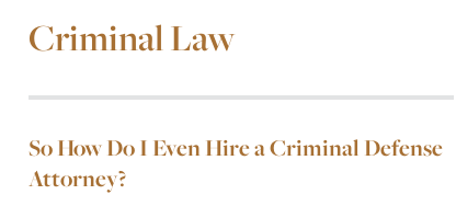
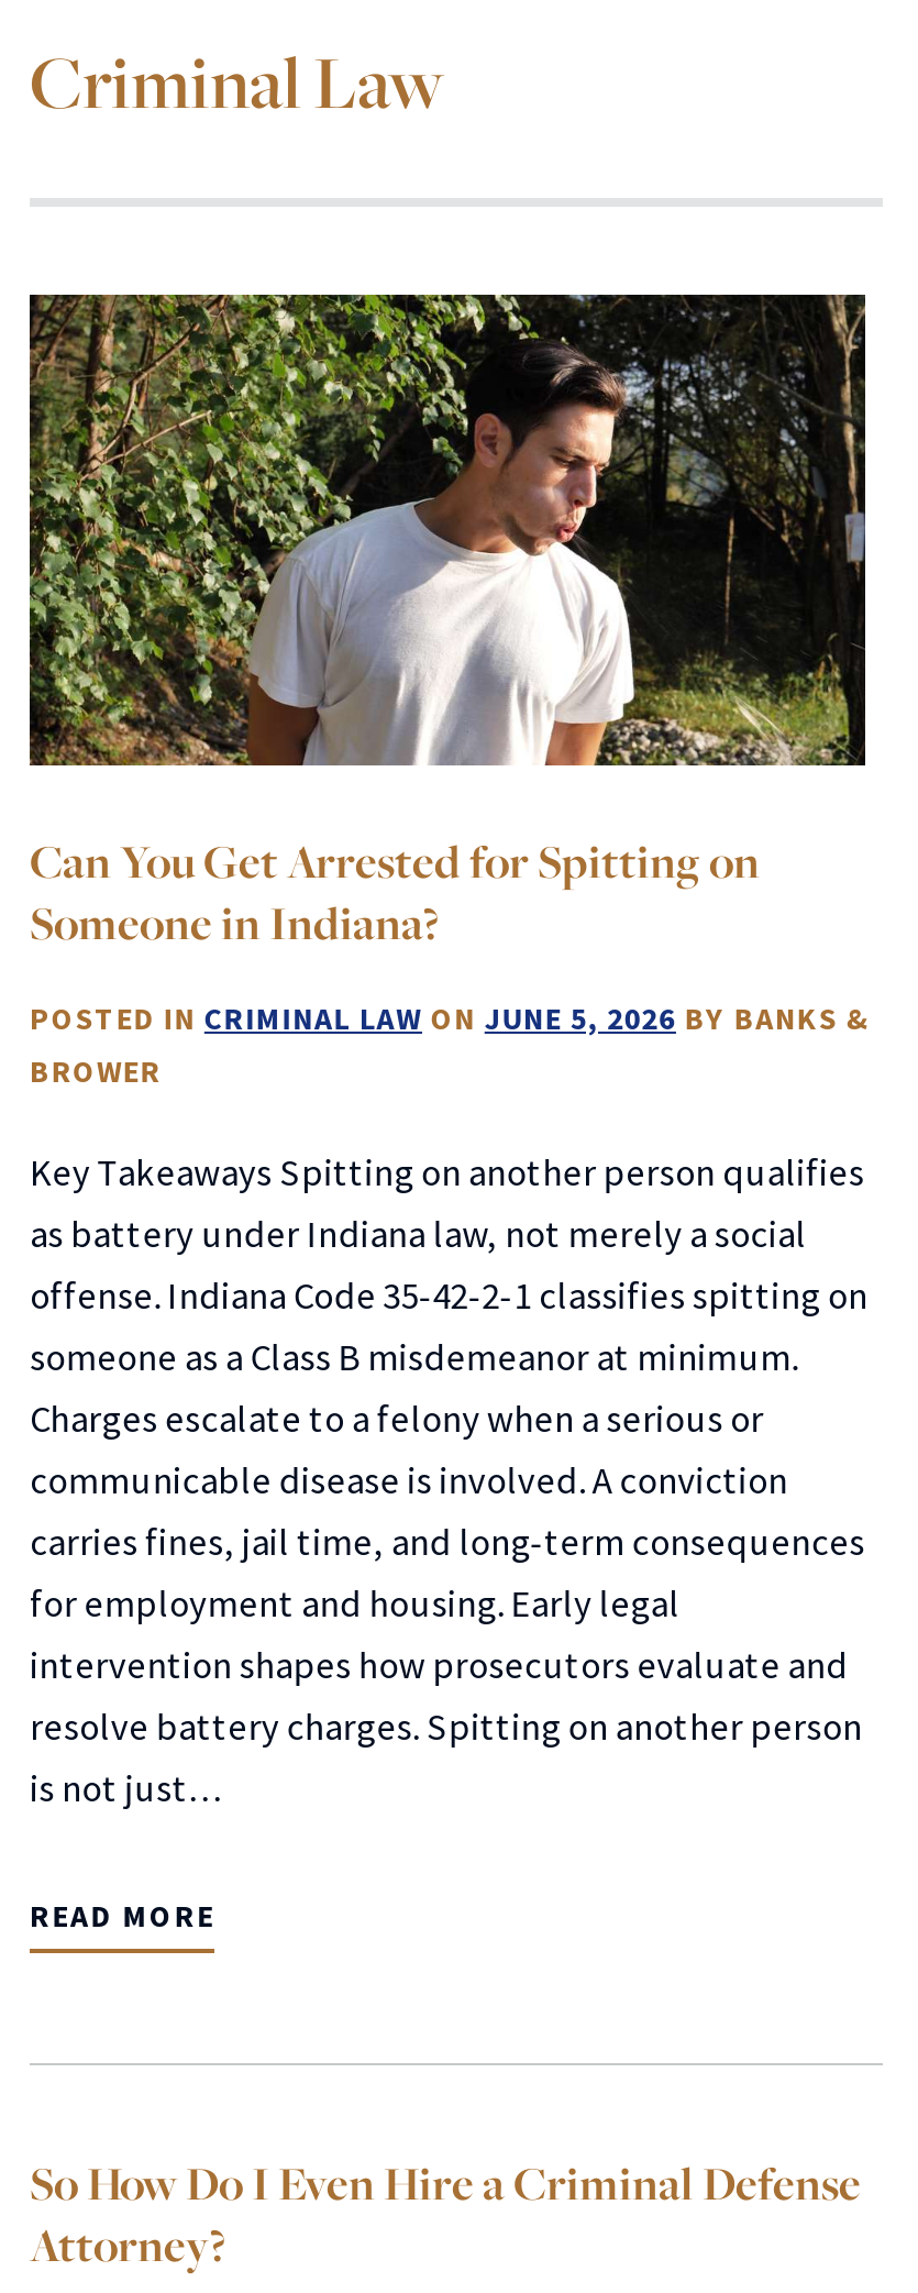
none -> [27,293,870,1935] [image] | Can You Get Arrested for Spitting on | Someone in Indiana? | POSTED IN CRIMINAL LAW ON JUNE 5, 2026 BY BANKS & | BROWER | Key Takeaways Spitting on another person qualifies | as battery under Indiana law, not merely a social | offense. Indiana Code 35-42-2-1 classifies spitting on | someone as a Class B misdemeanor at minimum. | Charges escalate to a felony when a serious or | communicable disease is involved. A conviction | carries fines, jail time, and long-term consequences | for employment and housing. Early legal | intervention shapes how prosecutors evaluate and | resolve battery charges. Spitting on another person | is not just… | READ MORE

